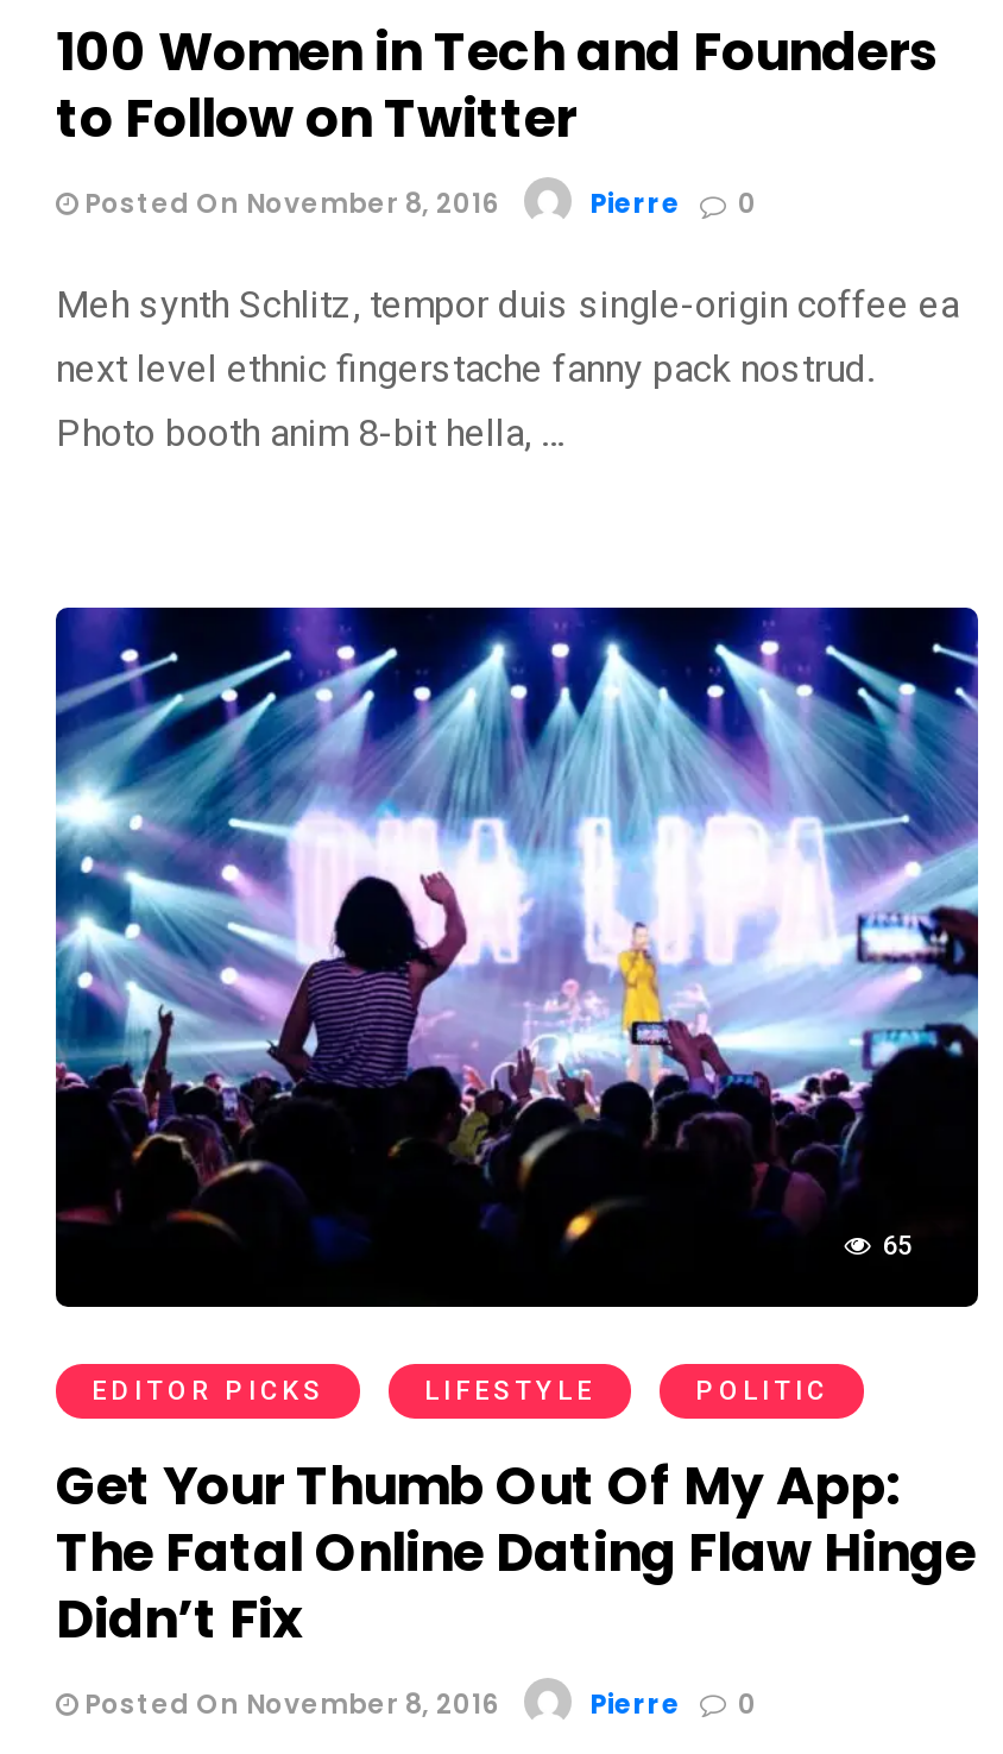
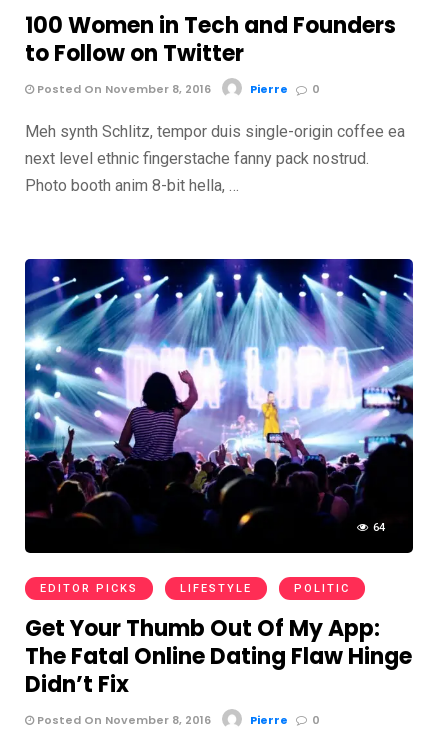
[883,1230,911,1261] 65 -> [373,521,385,534] 64

